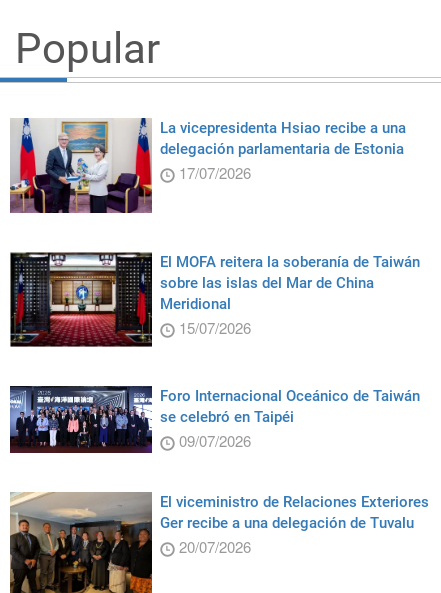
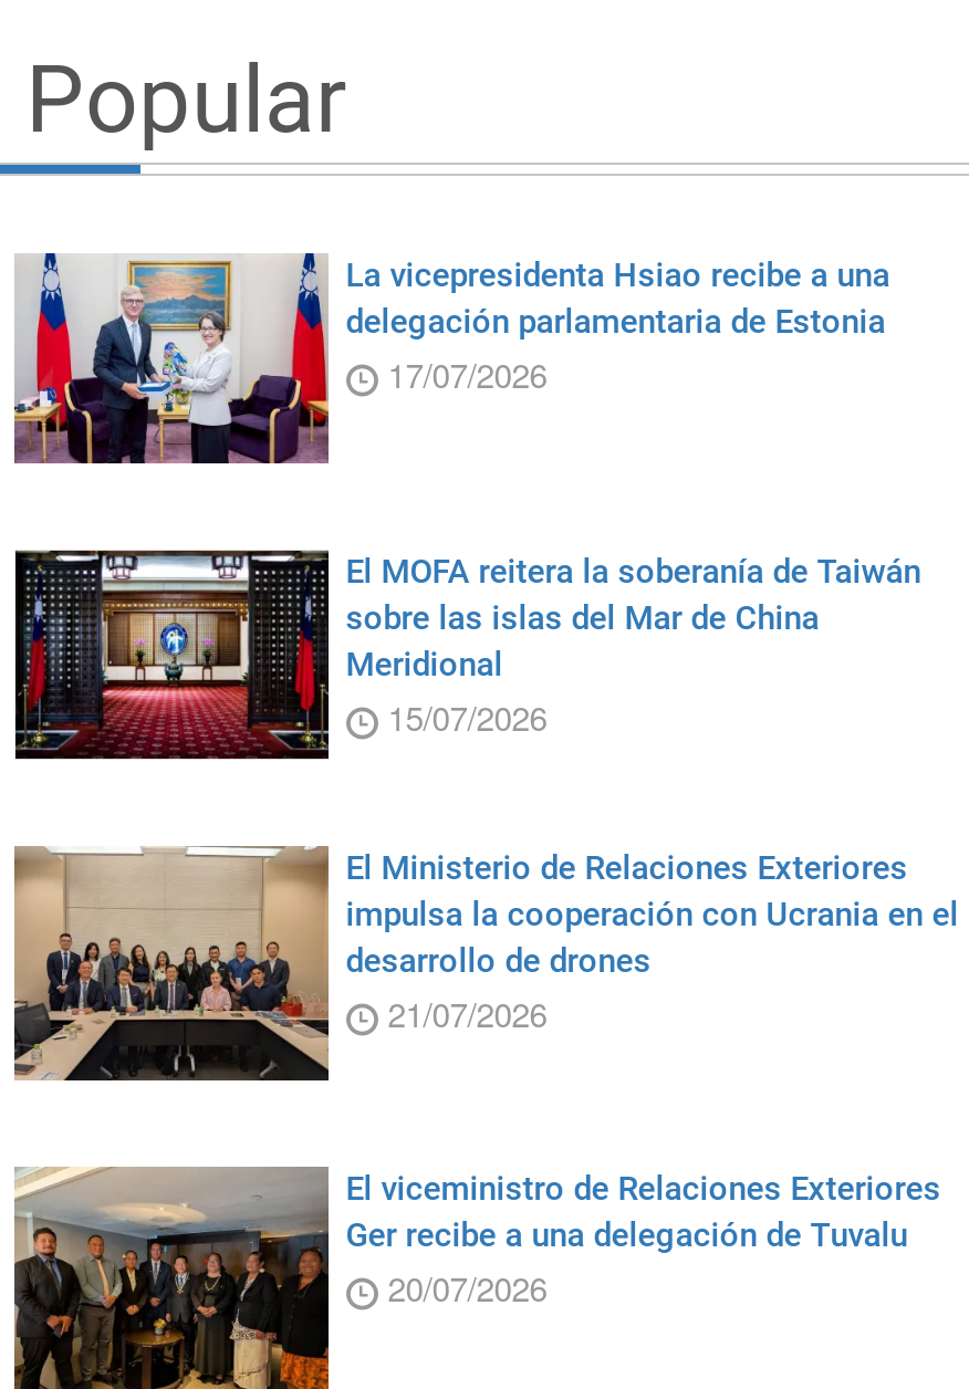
[9,385,420,454] [image] | Foro Internacional Oceánico de Taiwán | se celebró en Taipéi | 09/07/2026 -> [12,848,959,1083] [image] | El Ministerio de Relaciones Exteriores | impulsa la cooperación con Ucrania en el | desarrollo de drones | 21/07/2026

